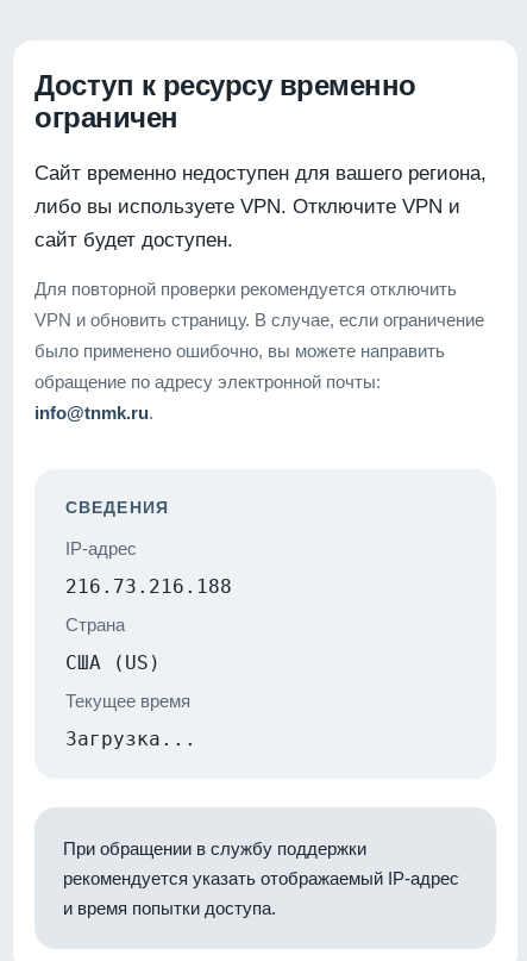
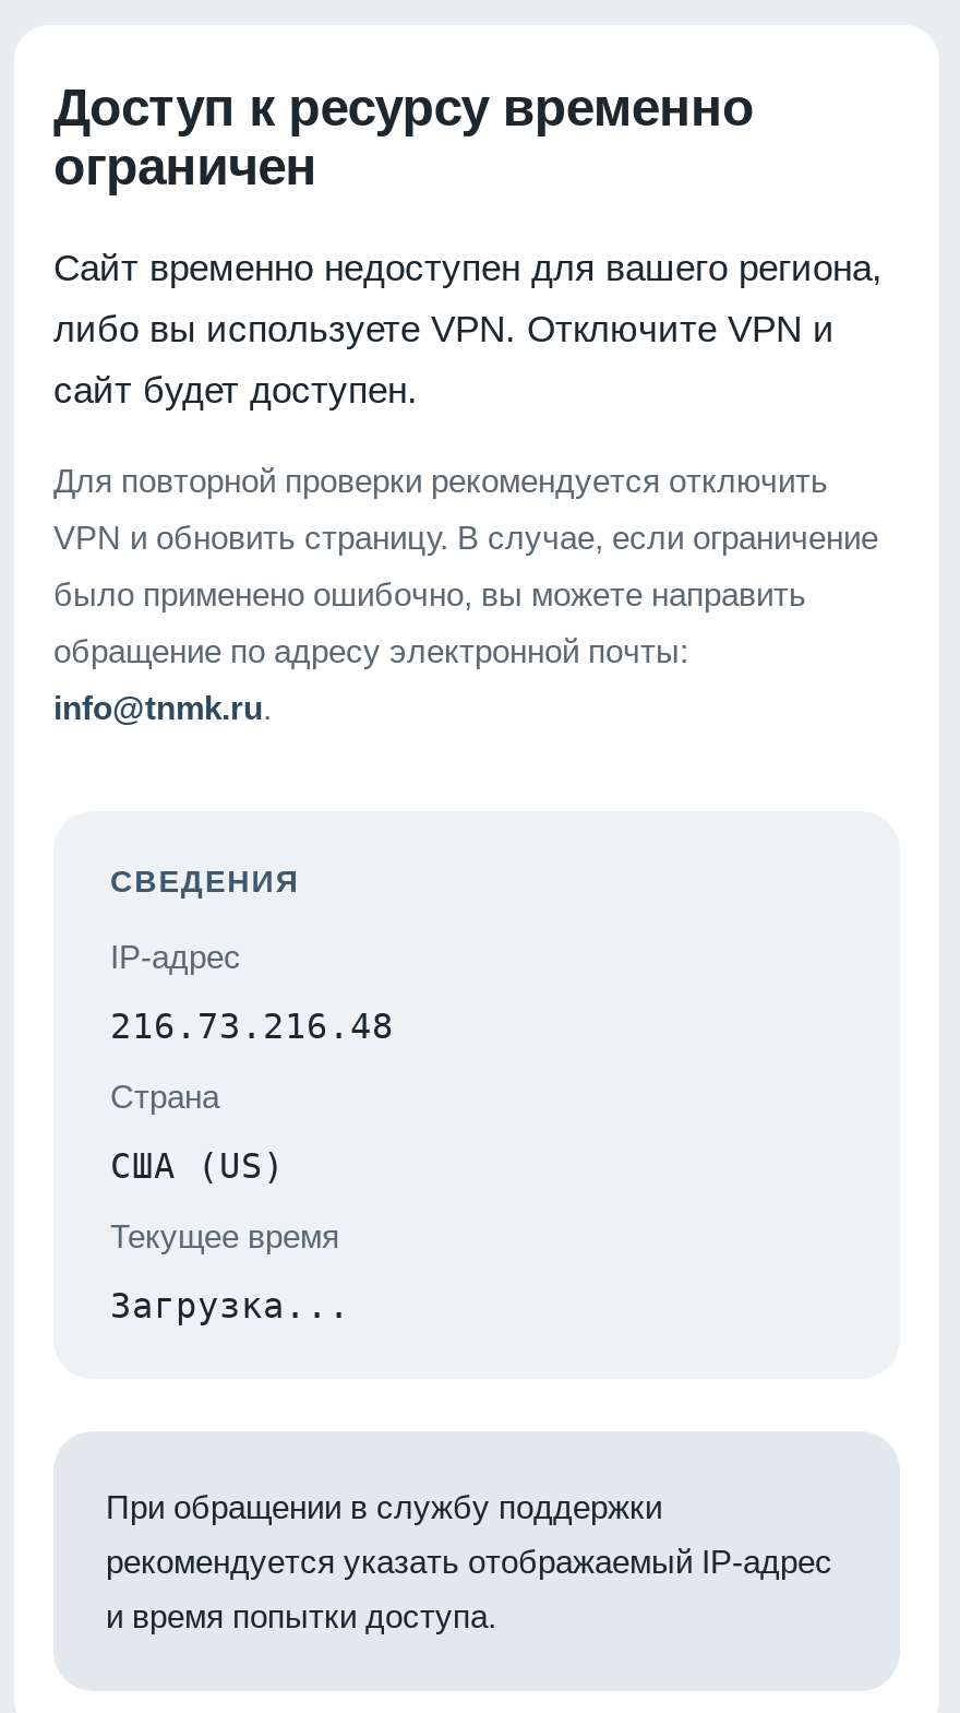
[65,575,232,597] 216.73.216.188 -> [110,1004,394,1046] 216.73.216.48

